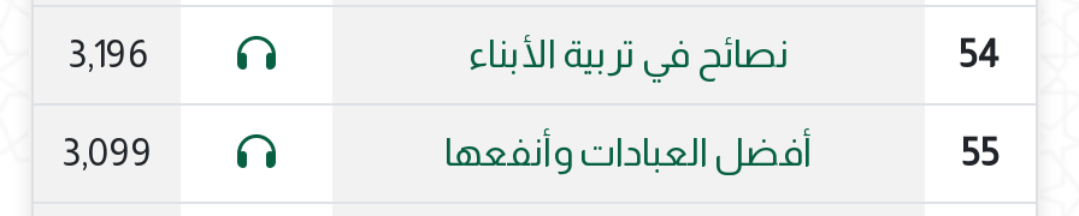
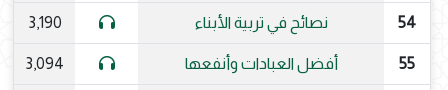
[67,34,147,74] 3,196 -> [27,14,61,31] 3,190
[61,132,153,173] 3,099 -> [25,55,64,72] 3,094

